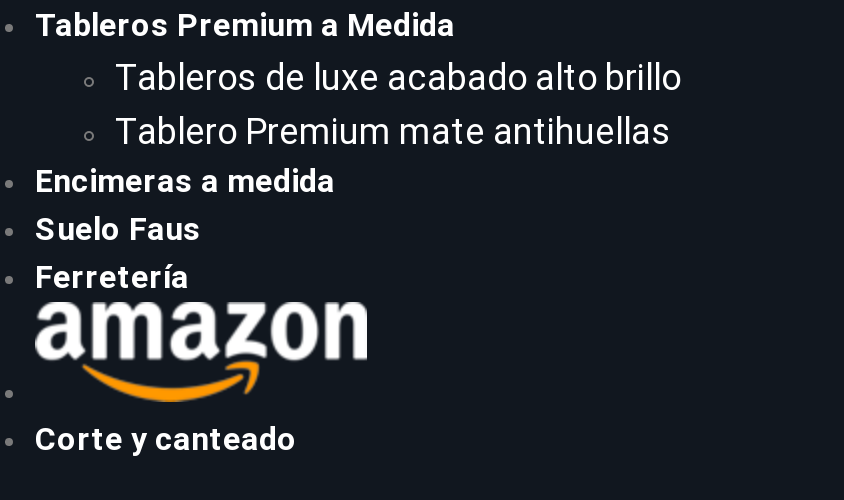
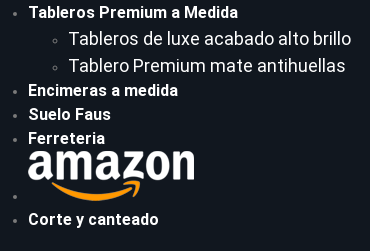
[35,257,189,295] Ferretería -> [28,129,105,148] Ferreteria

